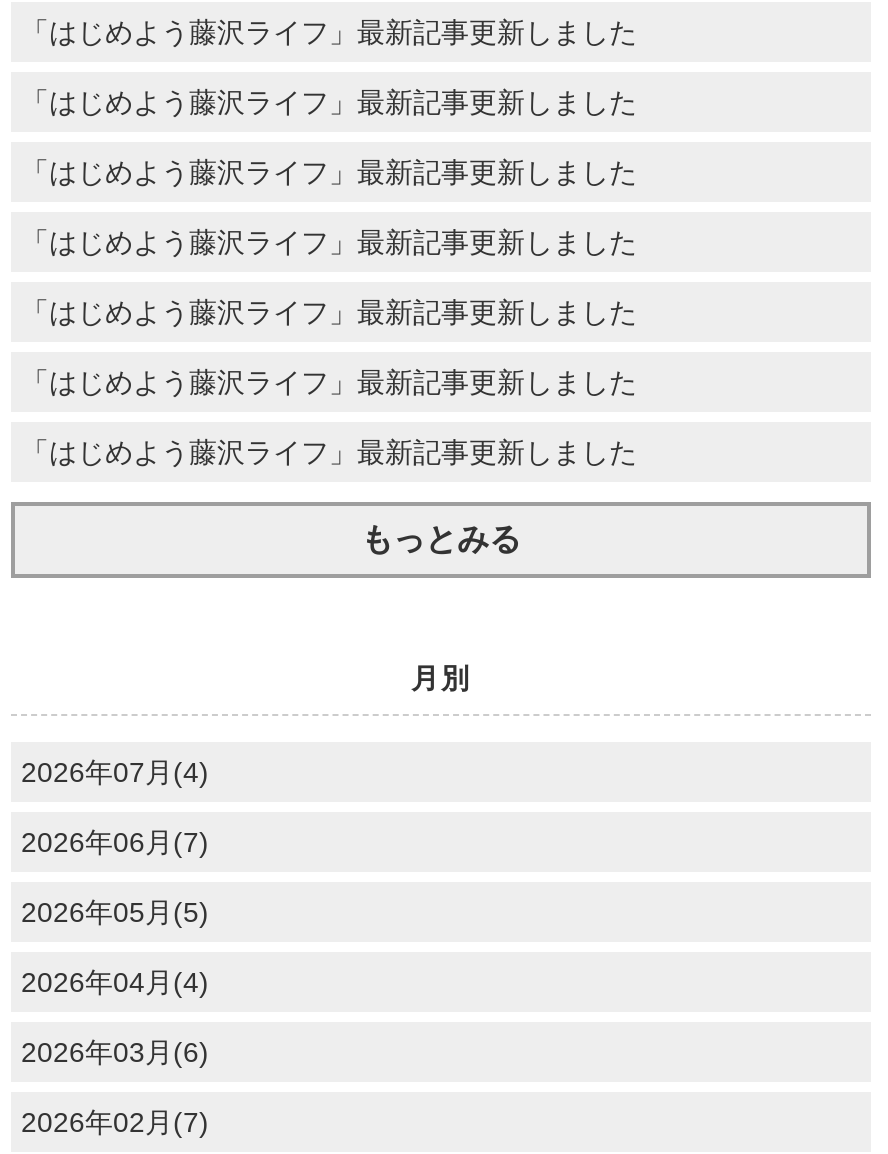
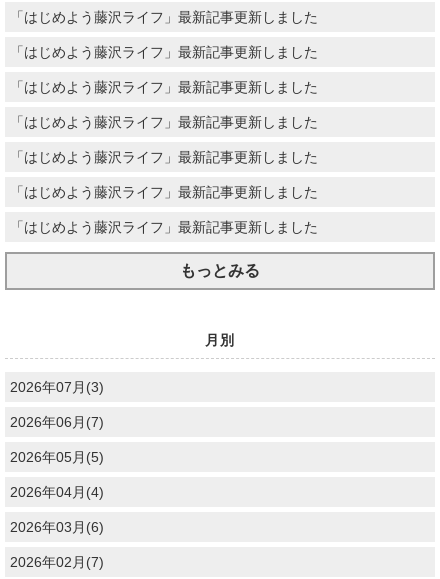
[21,756,209,788] 2026年07月(4) -> [10,379,104,395] 2026年07月(3)

